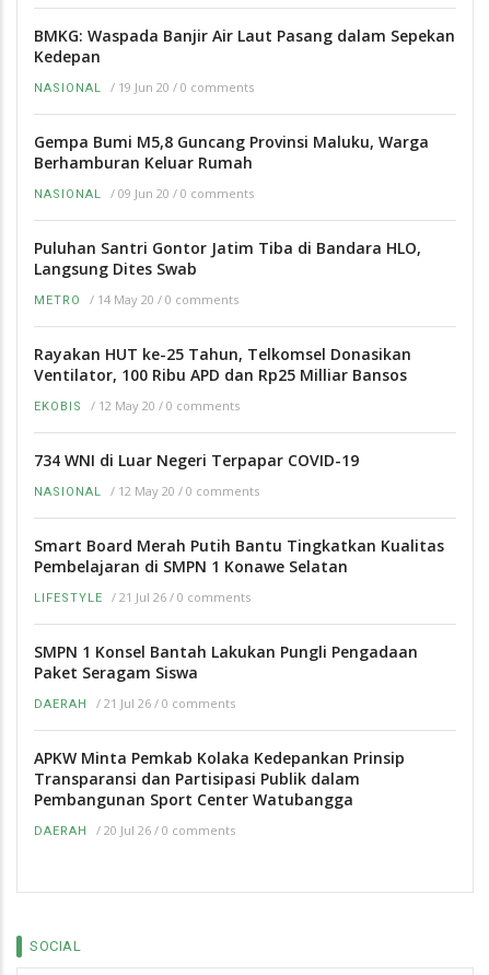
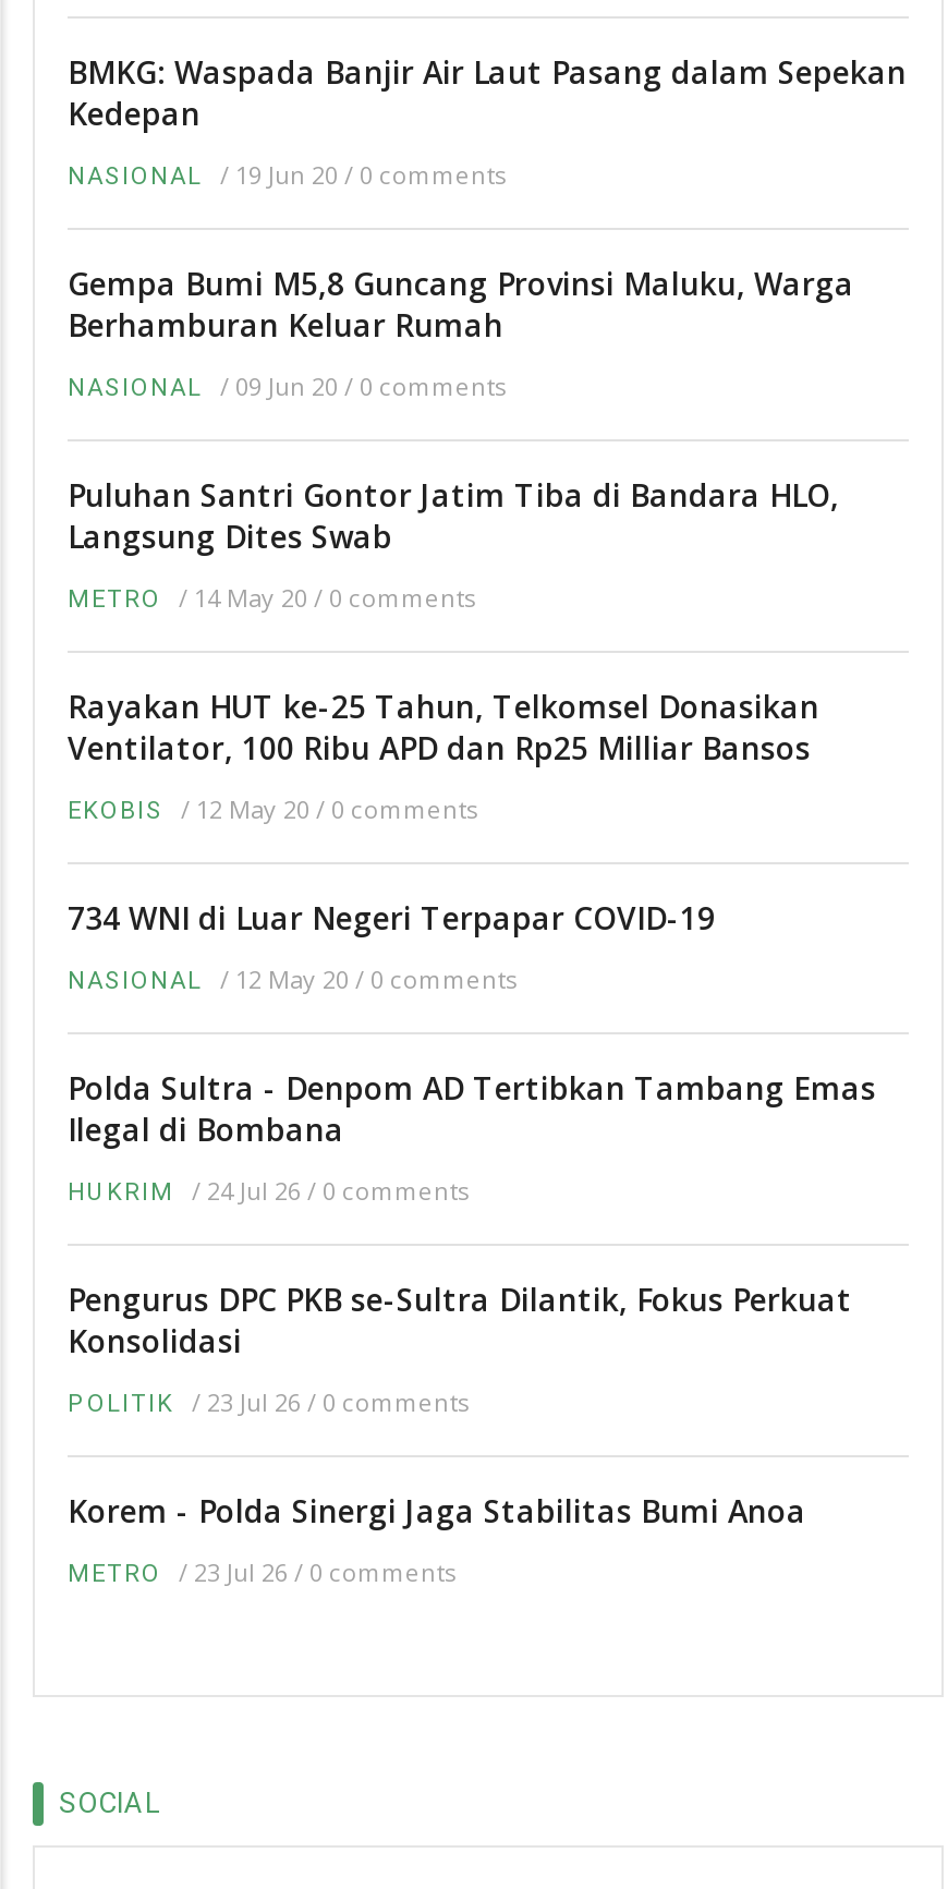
[34,536,444,577] Smart Board Merah Putih Bantu Tingkatkan Kualitas | Pembelajaran di SMPN 1 Konawe Selatan -> [68,1068,876,1151] Polda Sultra - Denpom AD Tertibkan Tambang Emas | Ilegal di Bombana
[34,589,251,606] LIFESTYLE / 21 Jul 26 / 0 comments -> [68,1175,469,1208] HUKRIM / 24 Jul 26 / 0 comments
[34,642,418,683] SMPN 1 Konsel Bantah Lakukan Pungli Pengadaan | Paket Seragam Siswa -> [68,1279,852,1362] Pengurus DPC PKB se-Sultra Dilantik, Fokus Perkuat | Konsolidasi
[34,695,235,712] DAERAH / 21 Jul 26 / 0 comments -> [68,1386,469,1419] POLITIK / 23 Jul 26 / 0 comments
[34,748,405,810] APKW Minta Pemkab Kolaka Kedepankan Prinsip | Transparansi dan Partisipasi Publik dalam | Pembangunan Sport Center Watubangga -> [68,1491,806,1532] Korem - Polda Sinergi Jaga Stabilitas Bumi Anoa
[34,822,235,839] DAERAH / 20 Jul 26 / 0 comments -> [68,1556,455,1589] METRO / 23 Jul 26 / 0 comments

